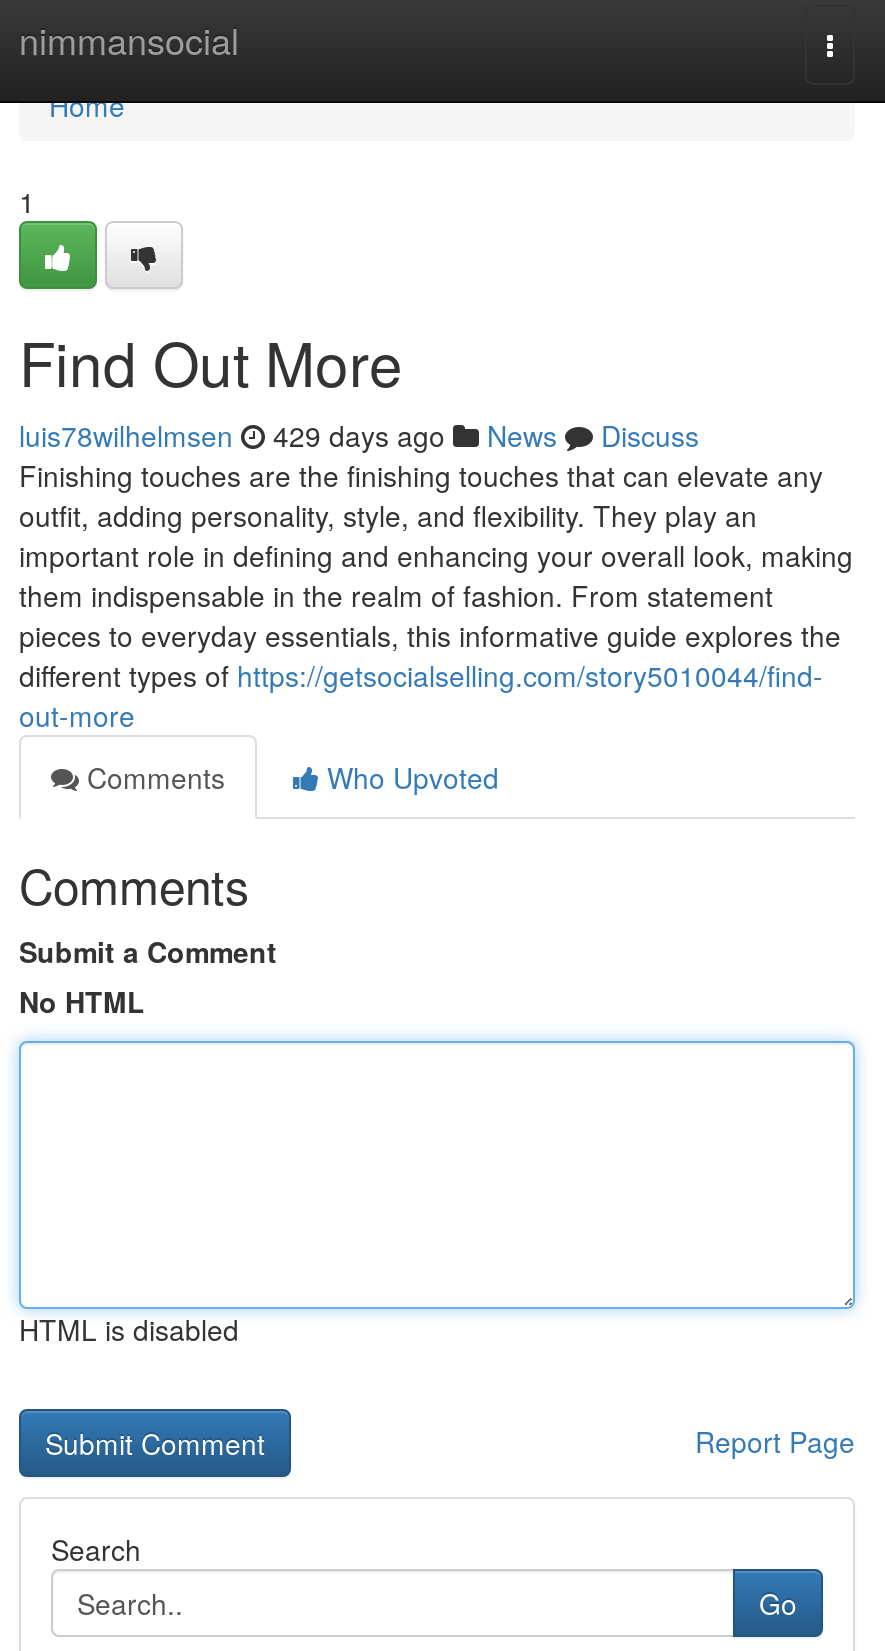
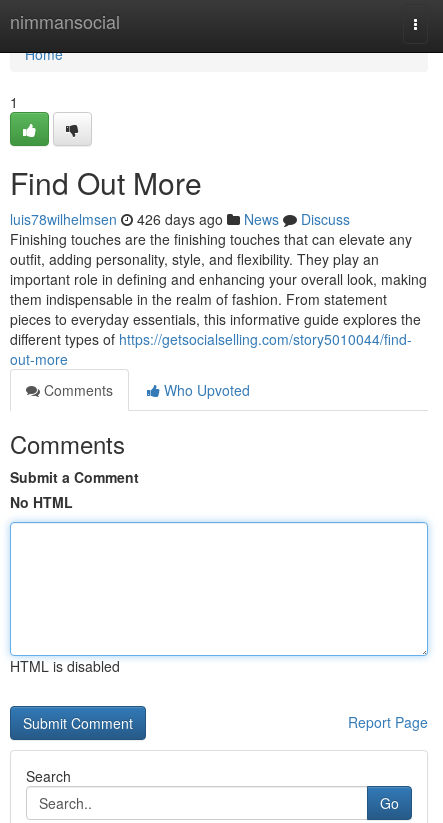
[19,415,699,455] luis78wilhelmsen 429 days ago News Discuss -> [10,209,350,229] luis78wilhelmsen 426 days ago News Discuss

